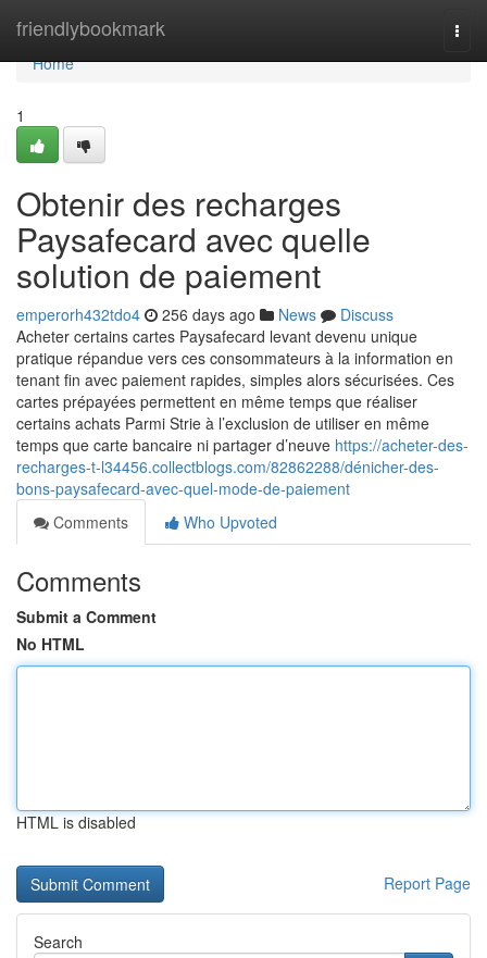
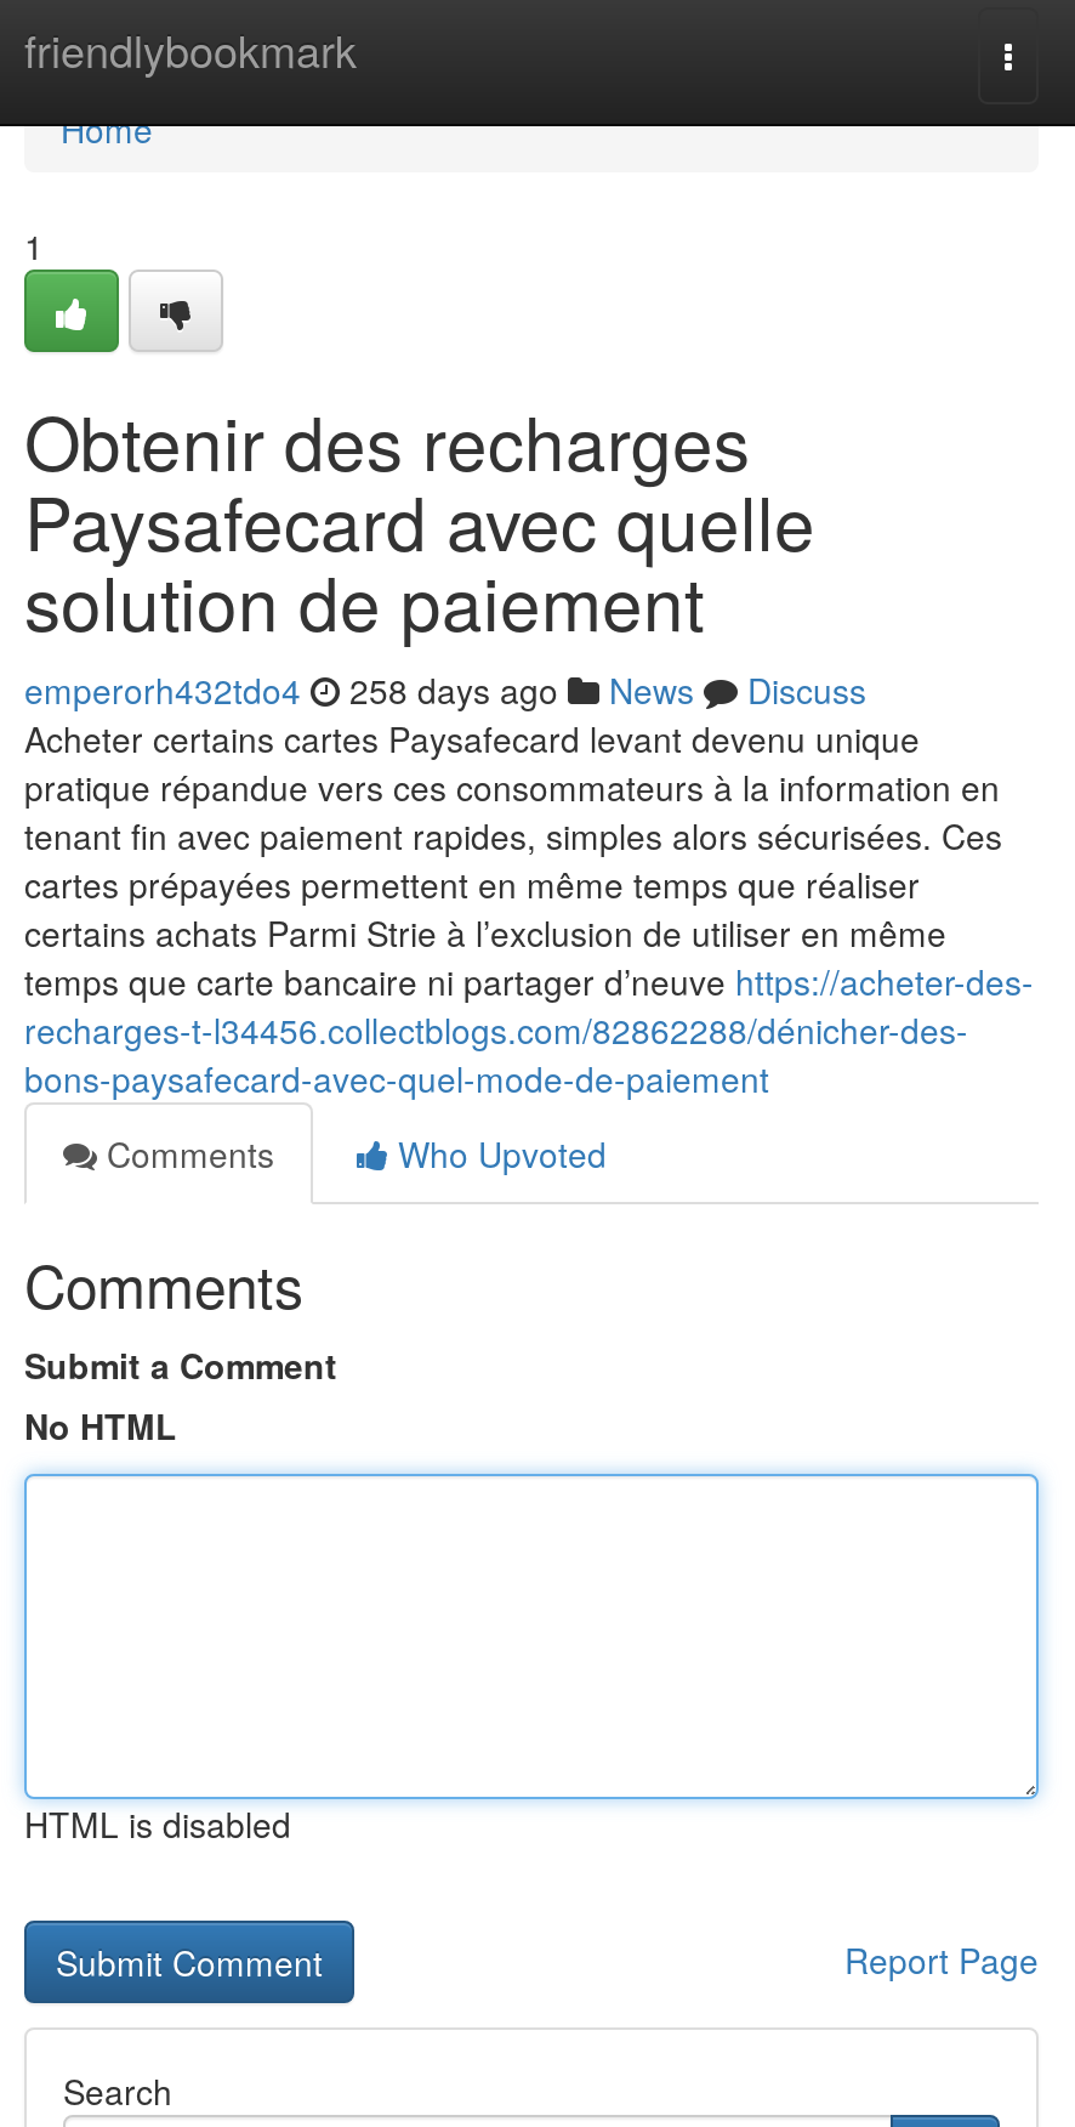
[16,303,394,325] emperorh432tdo4 256 days ago News Discuss -> [24,665,866,714] emperorh432tdo4 258 days ago News Discuss

